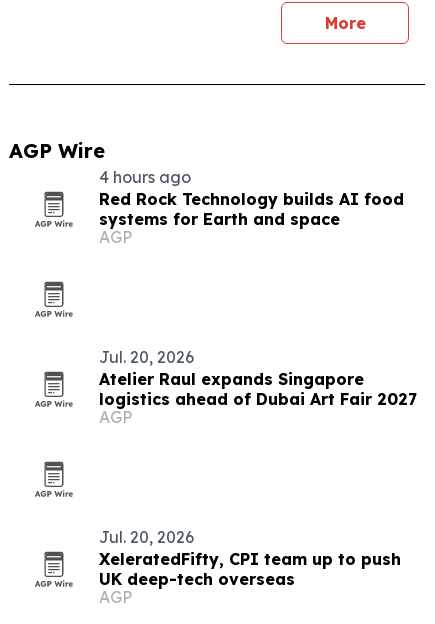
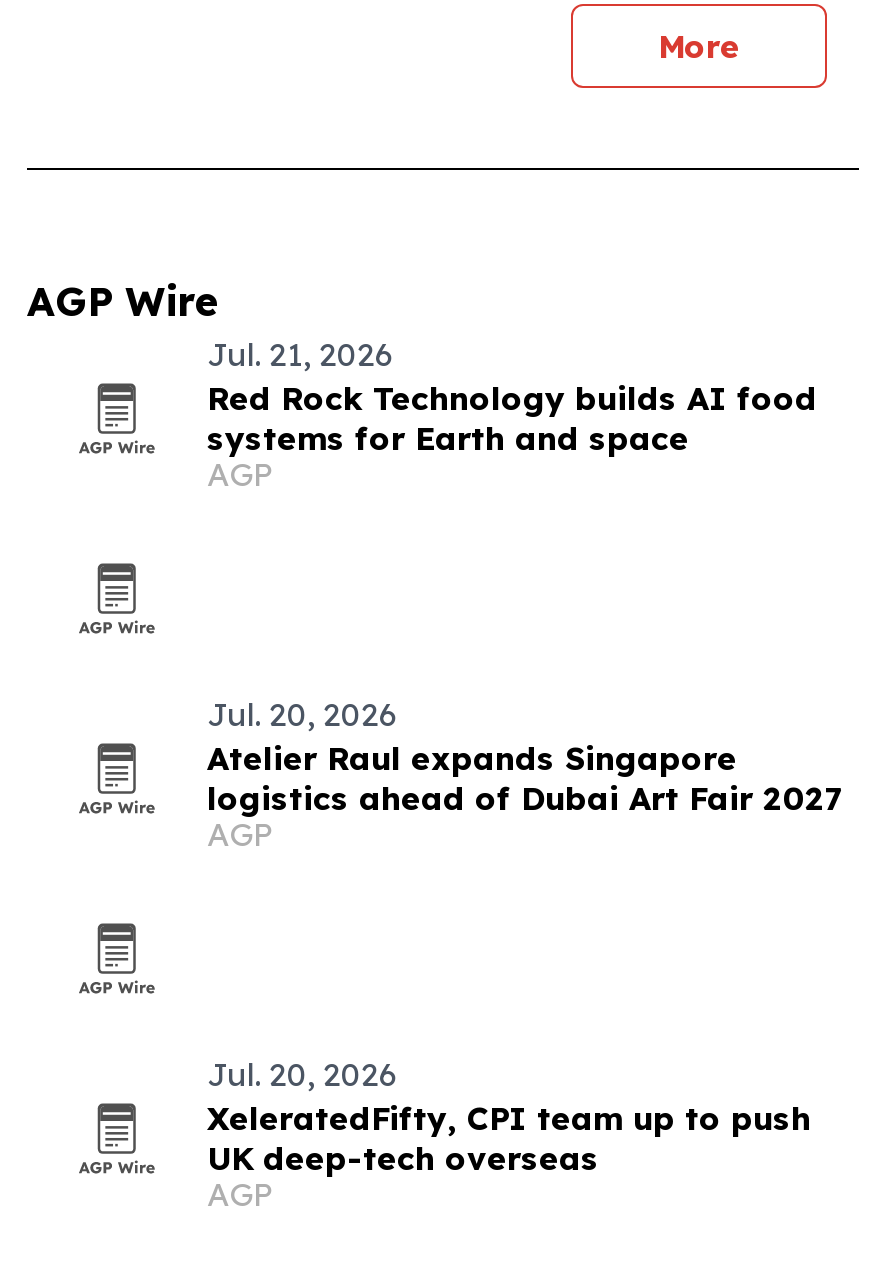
[99,167,191,187] 4 hours ago -> [207,334,393,374] Jul. 21, 2026

